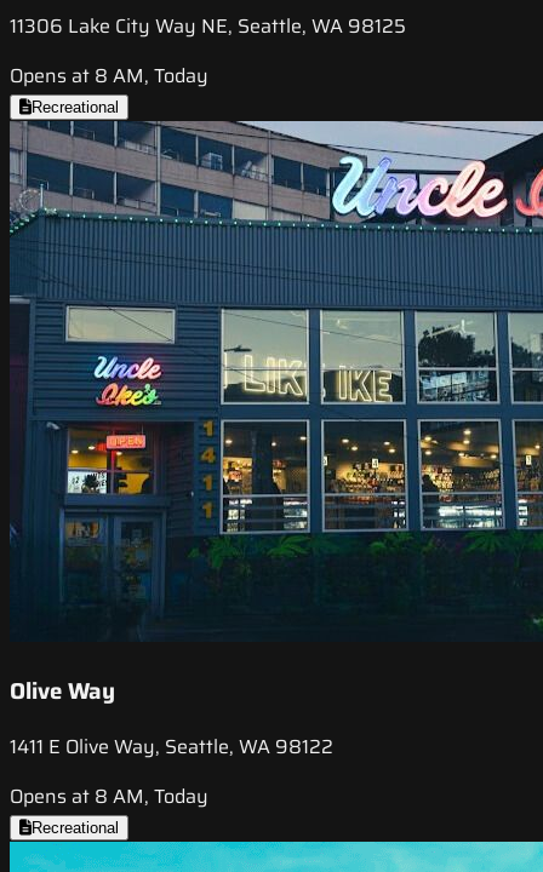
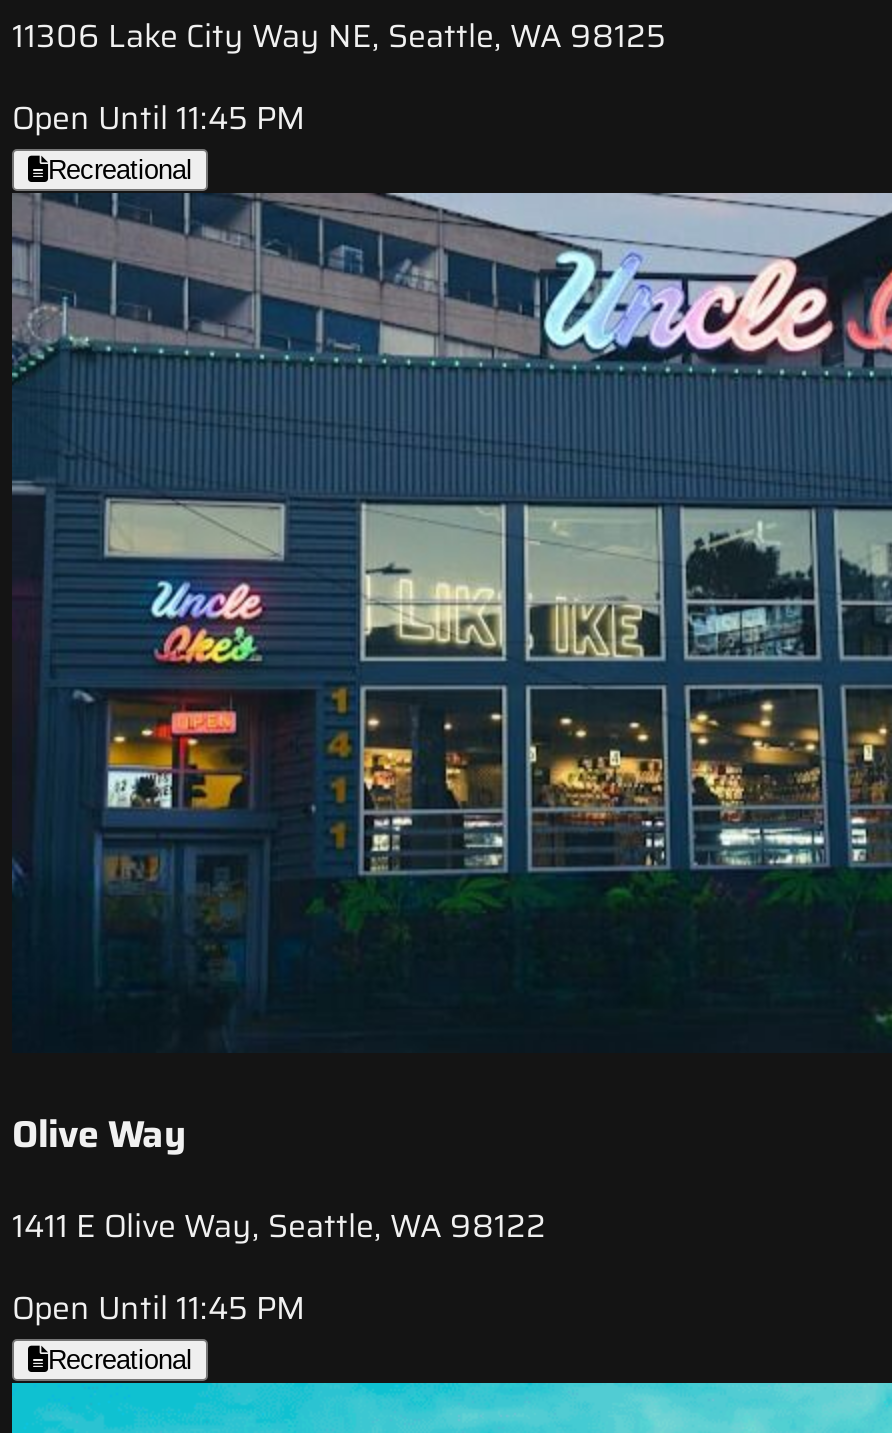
[10,61,208,91] Opens at 8 AM, Today -> [12,94,306,144] Open Until 11:45 PM
[10,781,208,811] Opens at 8 AM, Today -> [12,1283,306,1333] Open Until 11:45 PM

